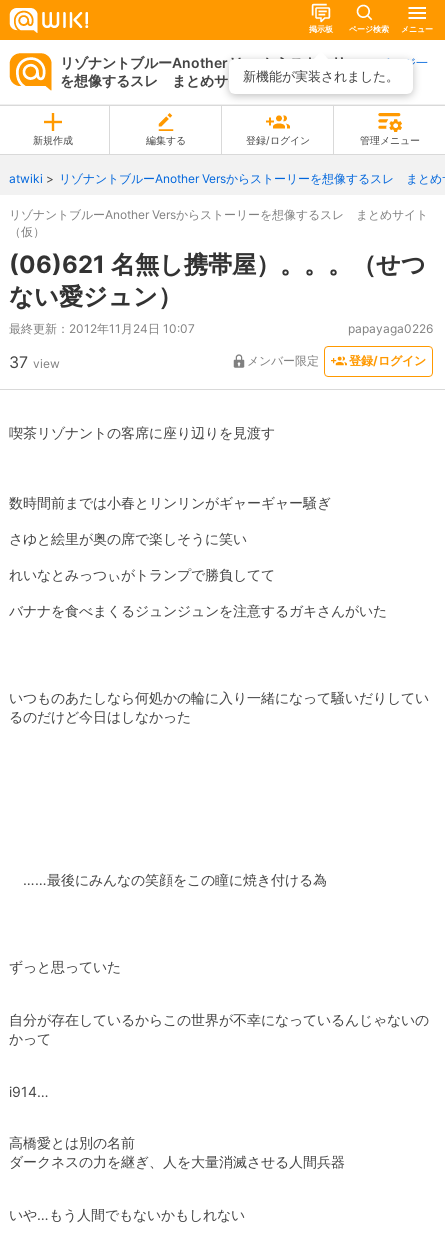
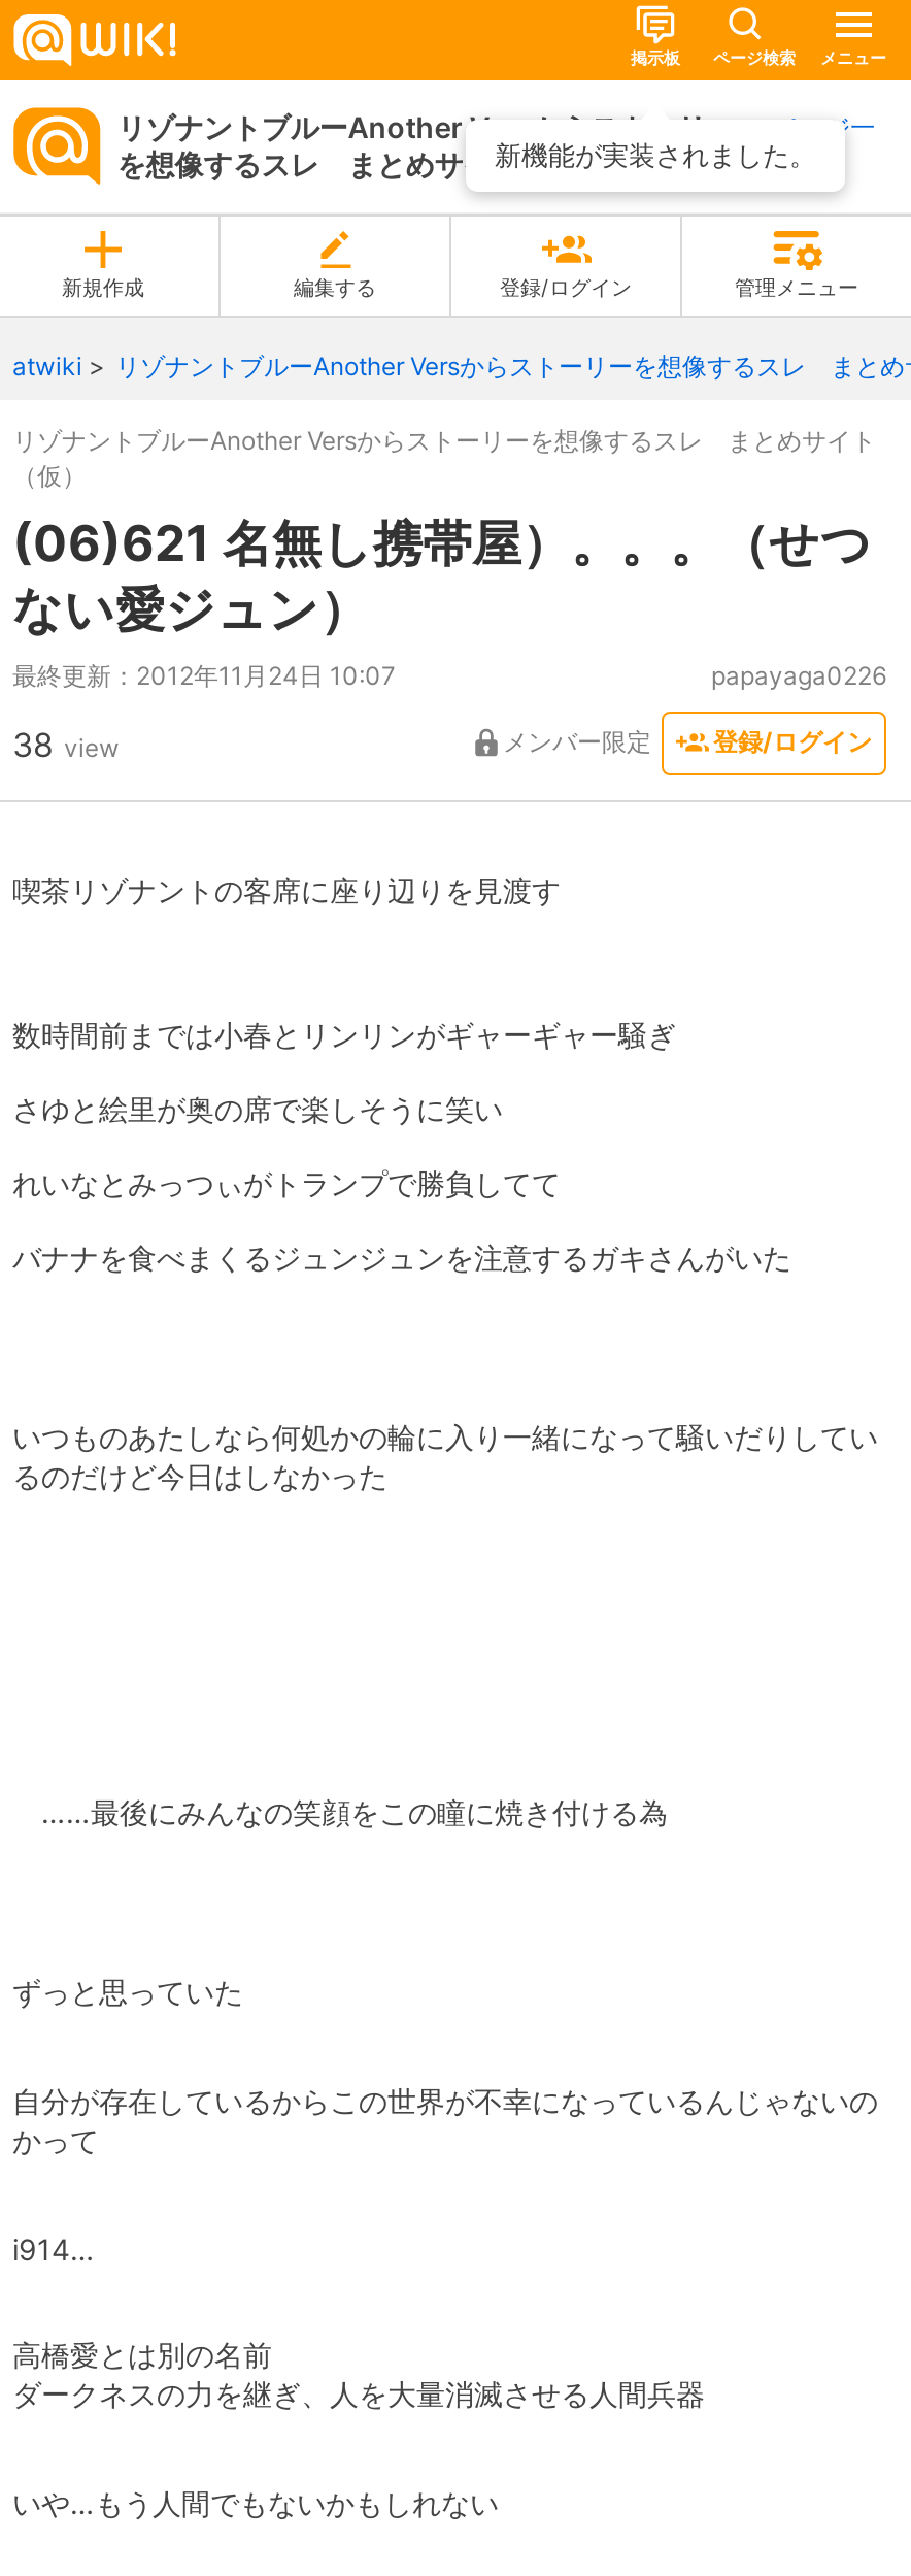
[9,351,60,371] 37 view -> [12,723,120,764] 38 view

